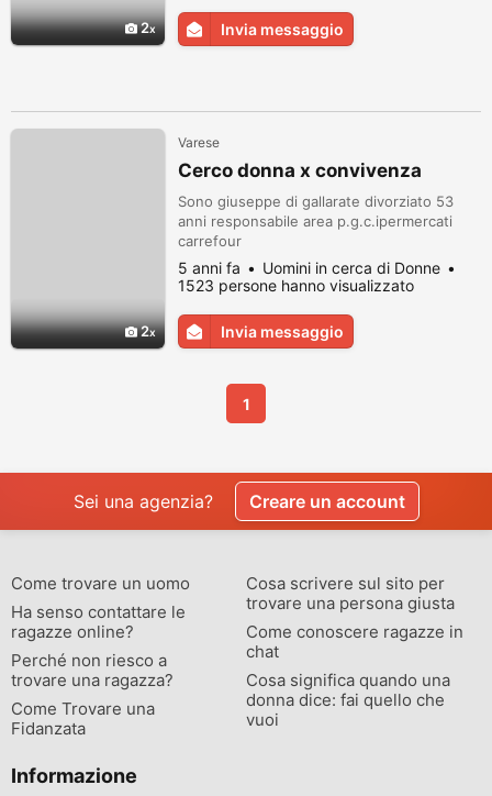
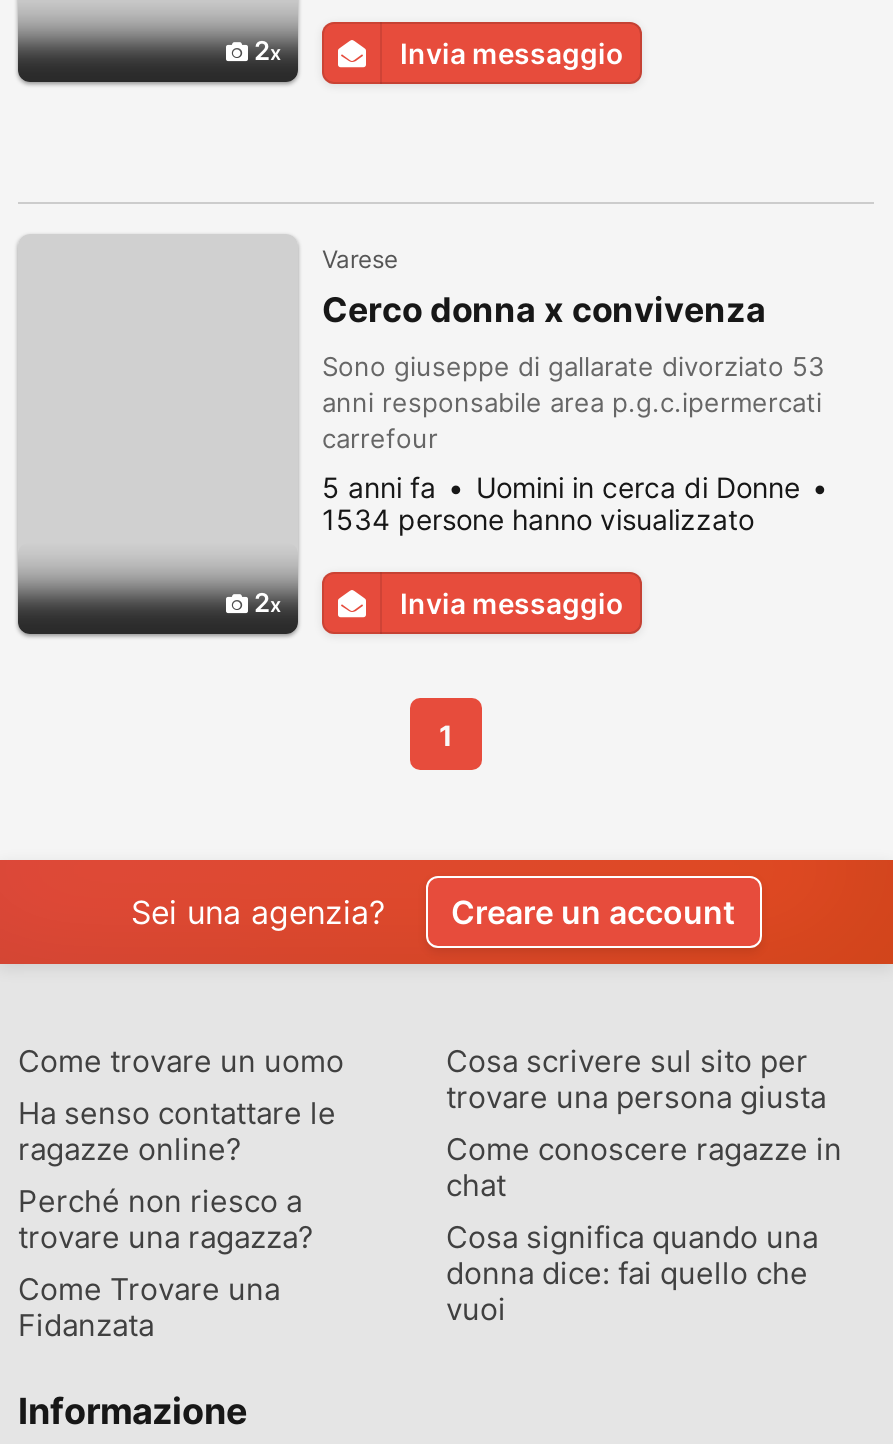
[178,276,414,295] 1523 persone hanno visualizzato -> [322,502,754,536] 1534 persone hanno visualizzato

